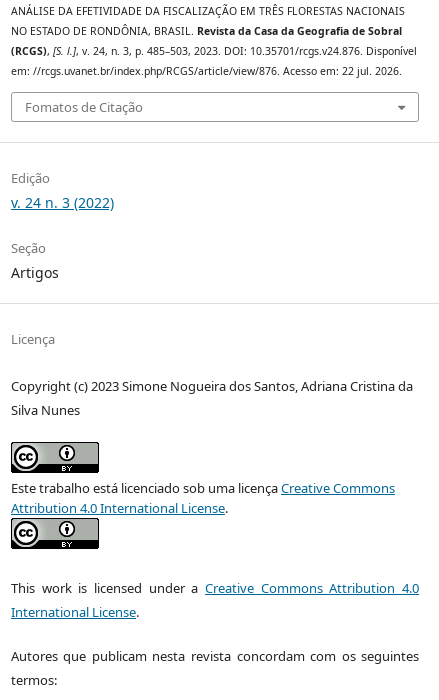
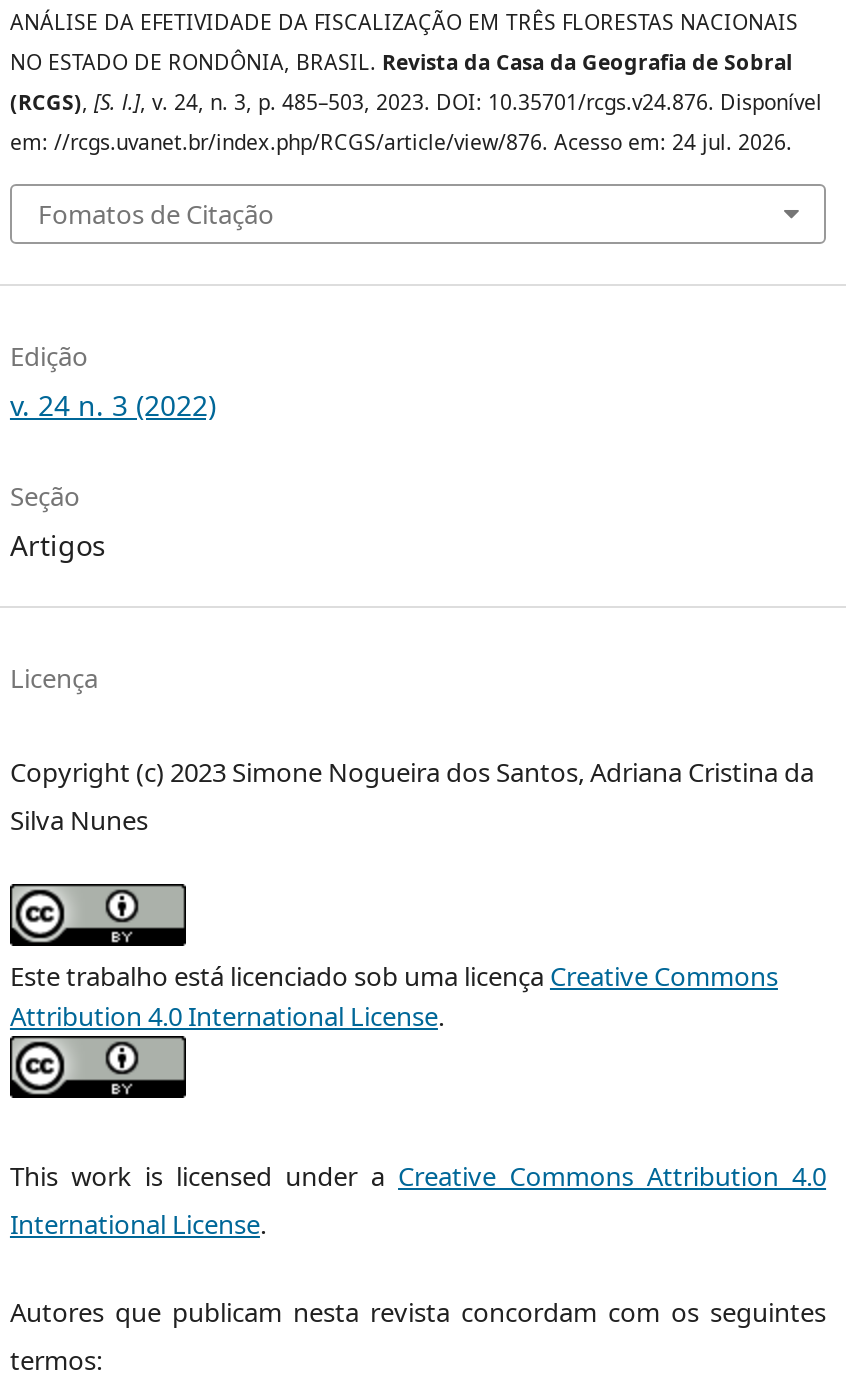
[11,64,402,78] em: //rcgs.uvanet.br/index.php/RCGS/article/view/876. Acesso em: 22 jul. 2026. -> [10,128,792,156] em: //rcgs.uvanet.br/index.php/RCGS/article/view/876. Acesso em: 24 jul. 2026.

